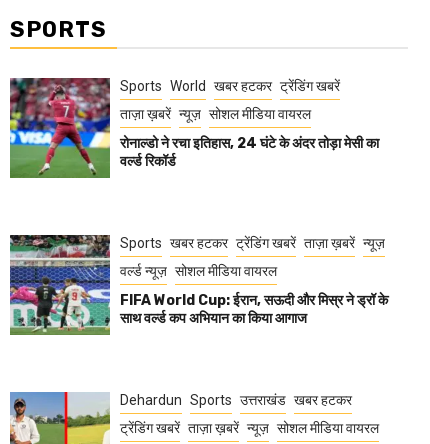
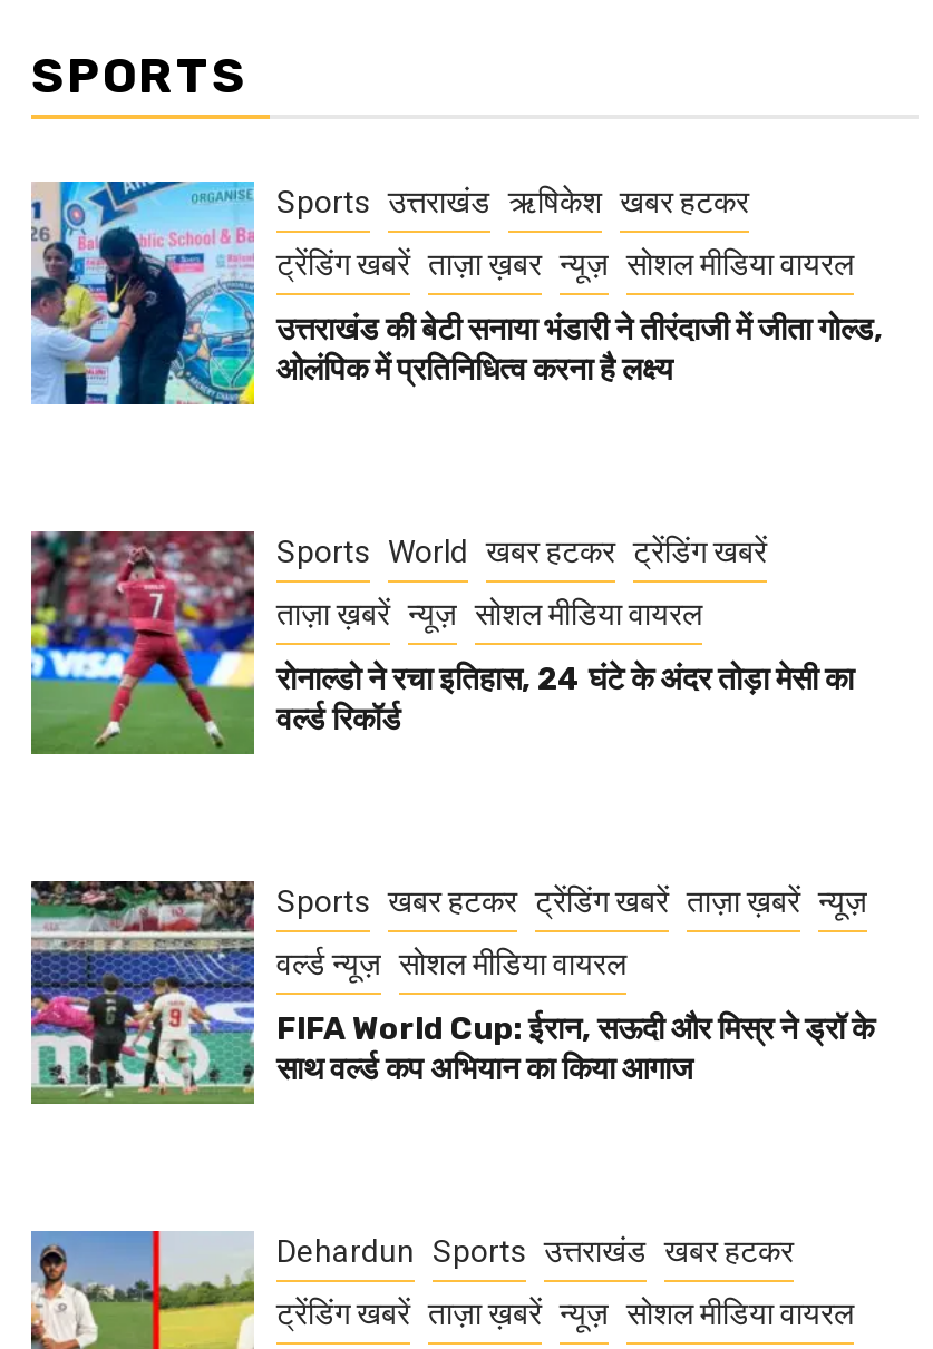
none -> [29,179,883,407] [image] | Sports उत्तराखंड ऋषिकेश खबर हटकर | ट्रेंडिंग खबरें ताज़ा ख़बर न्यूज़ सोशल मीडिया वायरल | उत्तराखंड की बेटी सनाया भंडारी ने तीरंदाजी में जीता गोल्ड, | ओलंपिक में प्रतिनिधित्व करना है लक्ष्य

